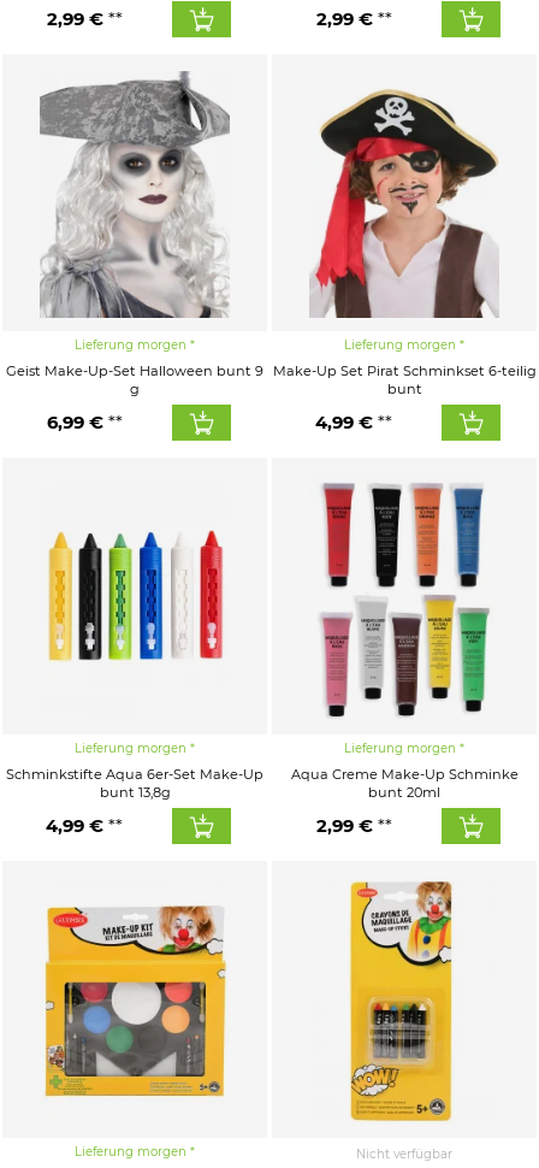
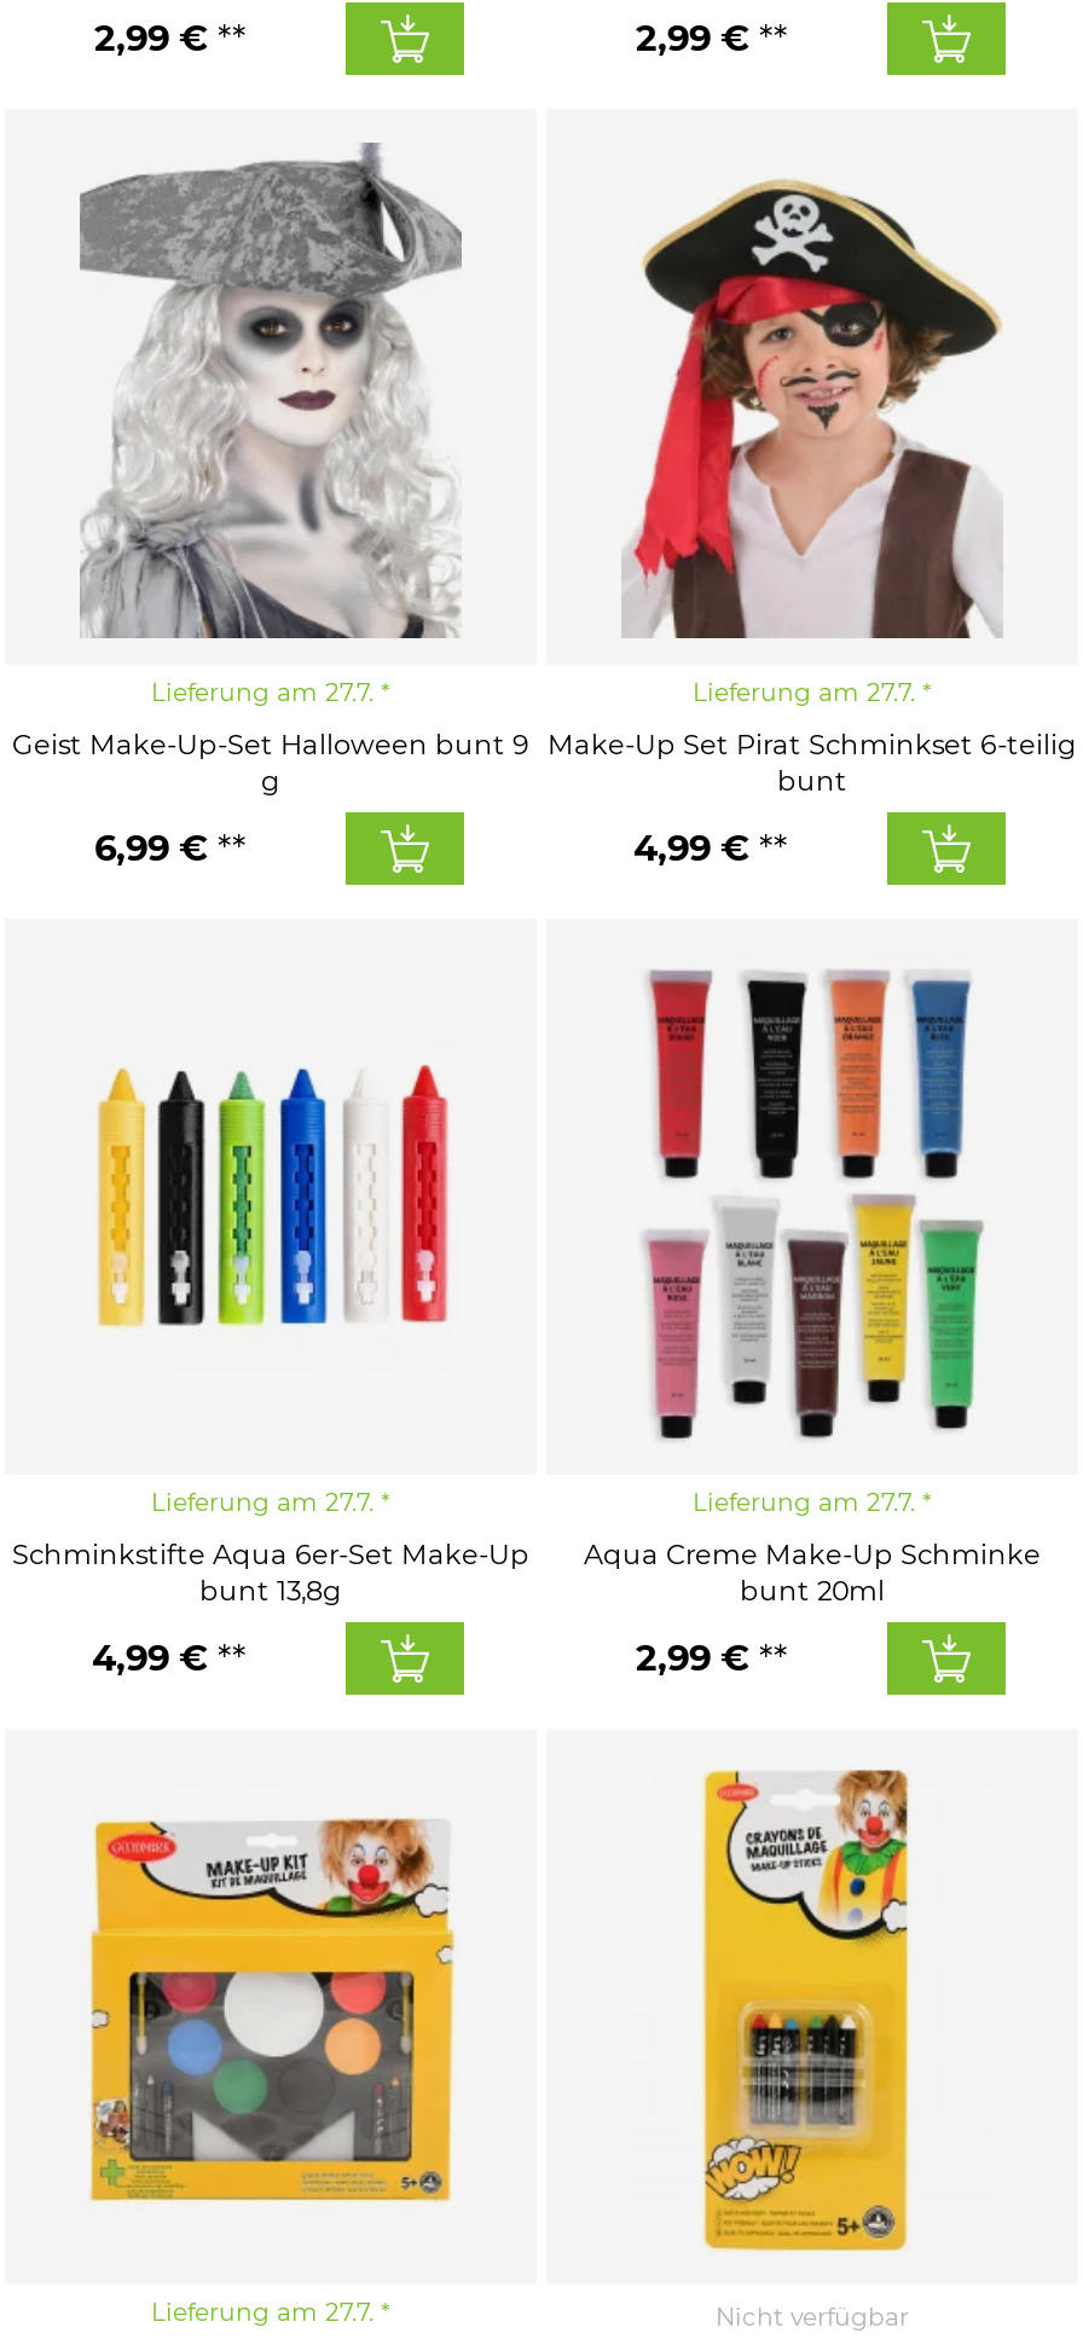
[75,337,186,353] Lieferung morgen -> [151,677,373,708] Lieferung am 27.7.
[344,337,456,353] Lieferung morgen -> [693,677,915,708] Lieferung am 27.7.
[75,741,186,756] Lieferung morgen -> [151,1487,373,1518] Lieferung am 27.7.
[344,741,456,756] Lieferung morgen -> [693,1487,915,1518] Lieferung am 27.7.
[75,1144,186,1160] Lieferung morgen -> [151,2297,373,2328] Lieferung am 27.7.

